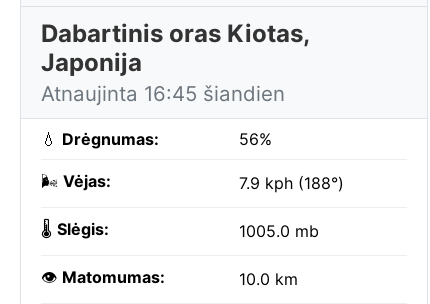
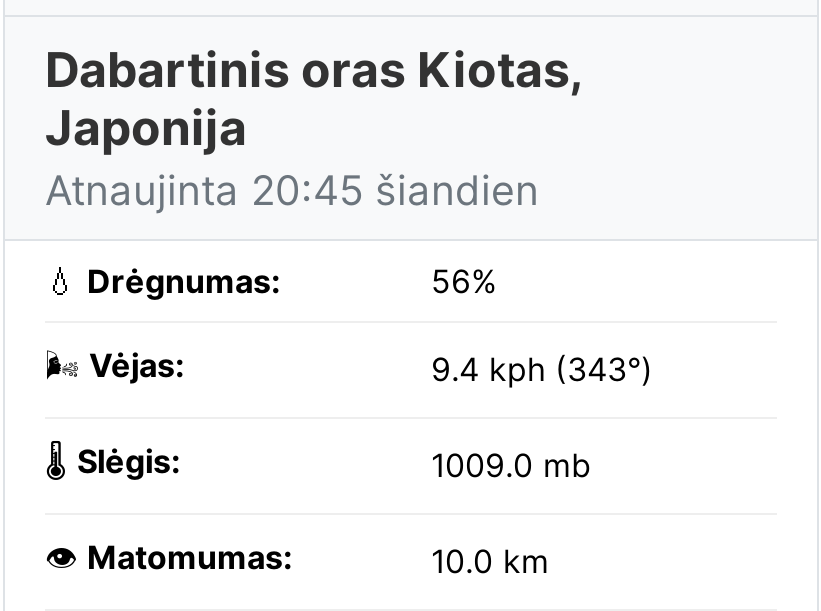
[41,81,285,106] Atnaujinta 16:45 šiandien -> [45,165,539,215] Atnaujinta 20:45 šiandien
[239,173,344,193] 7.9 kph (188°) -> [431,349,653,389] 9.4 kph (343°)
[239,221,319,241] 1005.0 mb -> [431,445,591,485] 1009.0 mb

